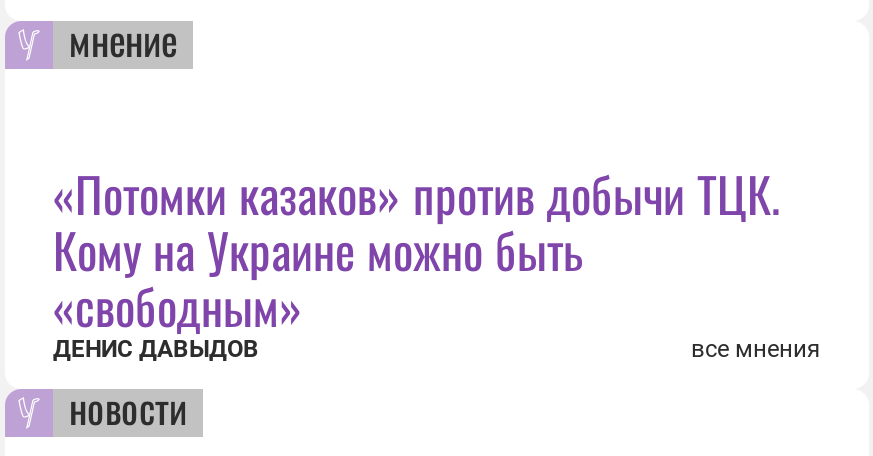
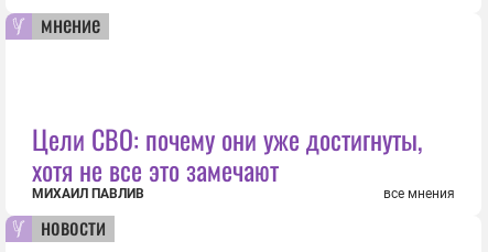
[53,157,781,363] «Потомки казаков» против добычи ТЦК. | Кому на Украине можно быть | «свободным» | ДЕНИС ДАВЫДОВ -> [32,119,422,201] Цели СВО: почему они уже достигнуты, | хотя не все это замечают | МИХАИЛ ПАВЛИВ

